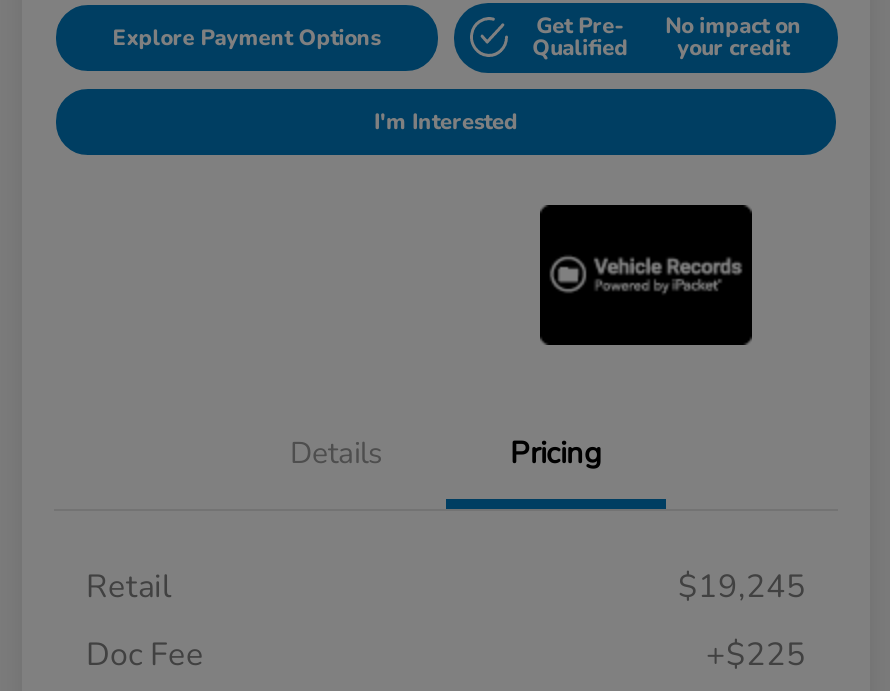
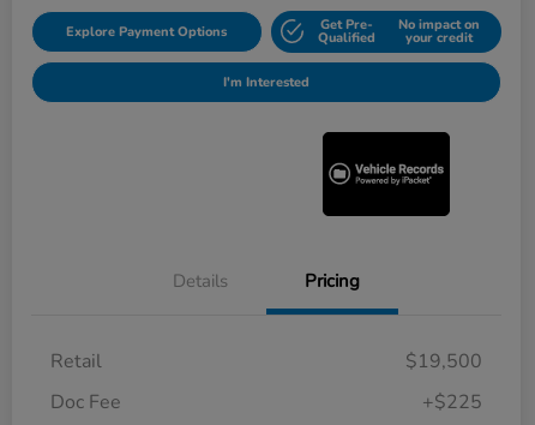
[678,564,806,608] $19,245 -> [405,348,482,374] $19,500

